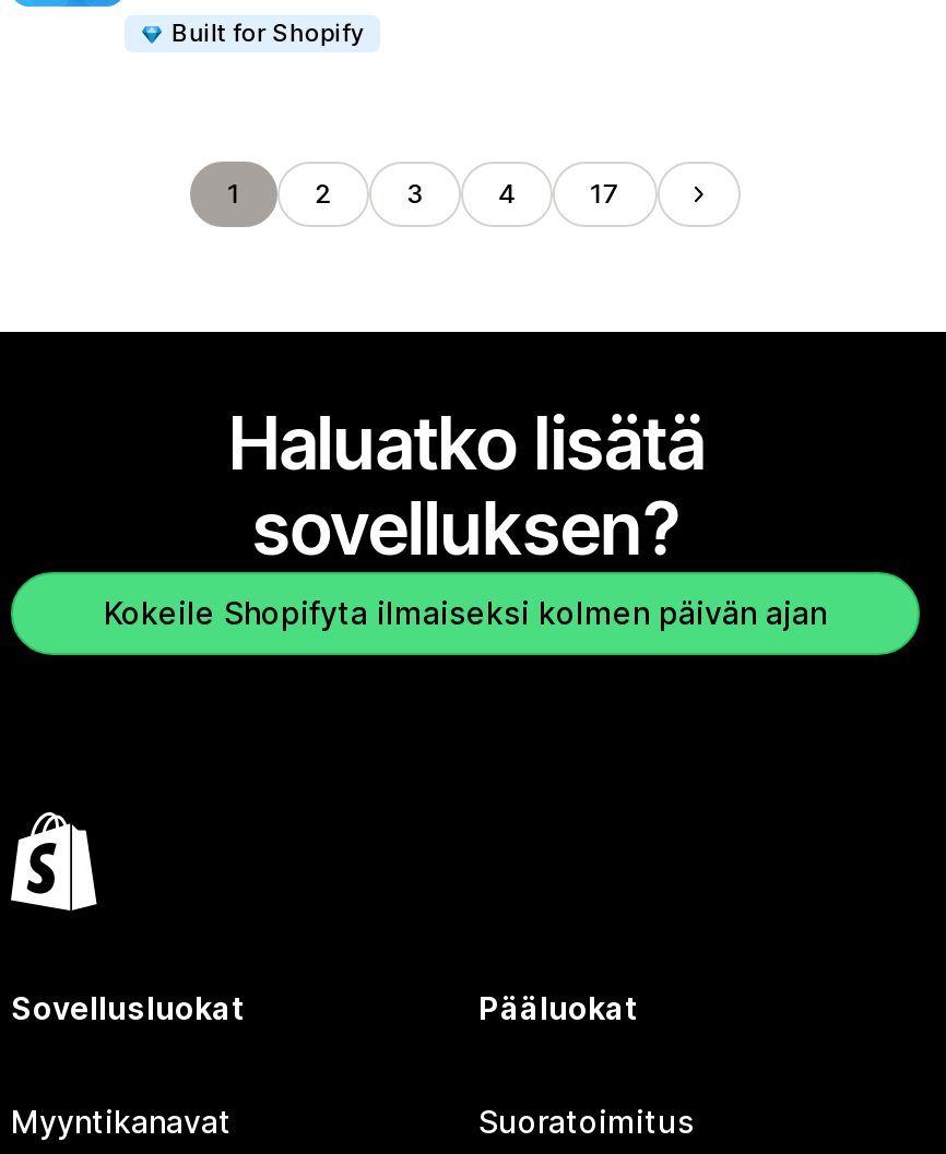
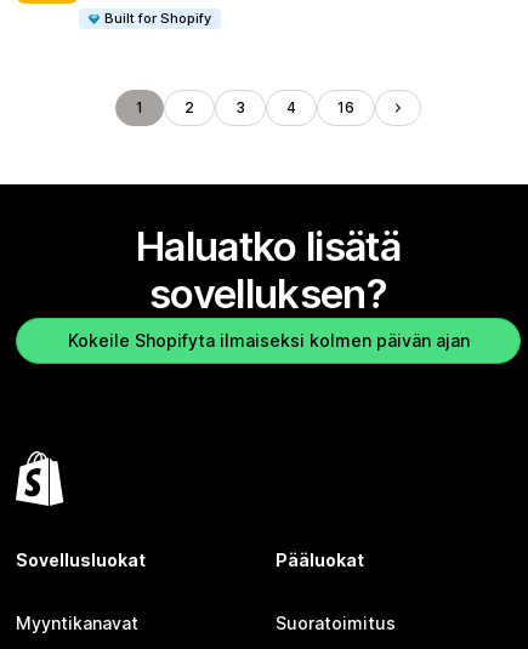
[589,177,620,210] 17 -> [337,98,354,116] 16

